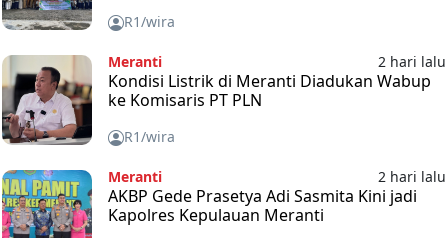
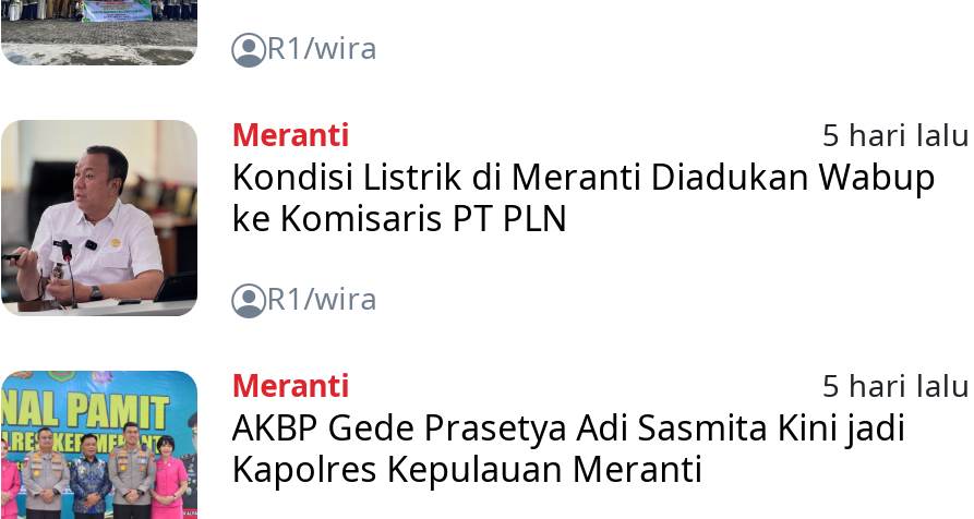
[378,51,446,70] 2 hari lalu -> [822,112,971,154] 5 hari lalu
[378,166,446,185] 2 hari lalu -> [822,363,971,405] 5 hari lalu

